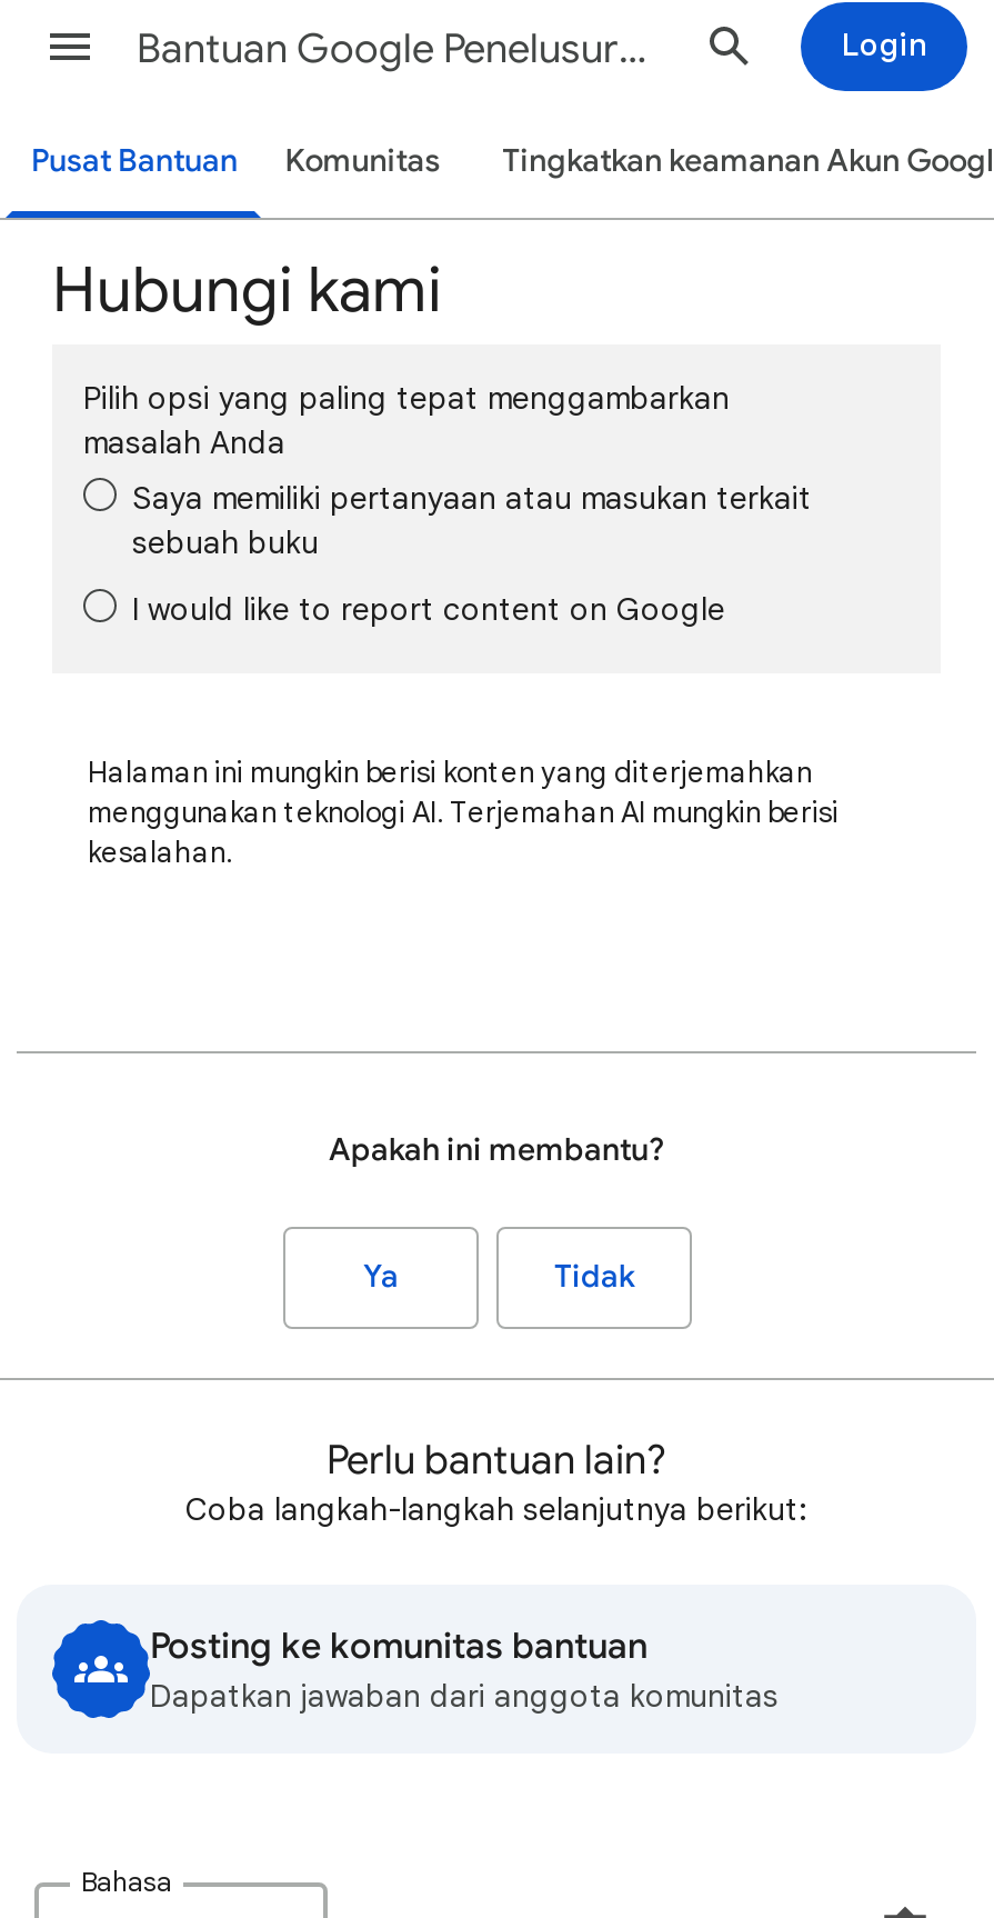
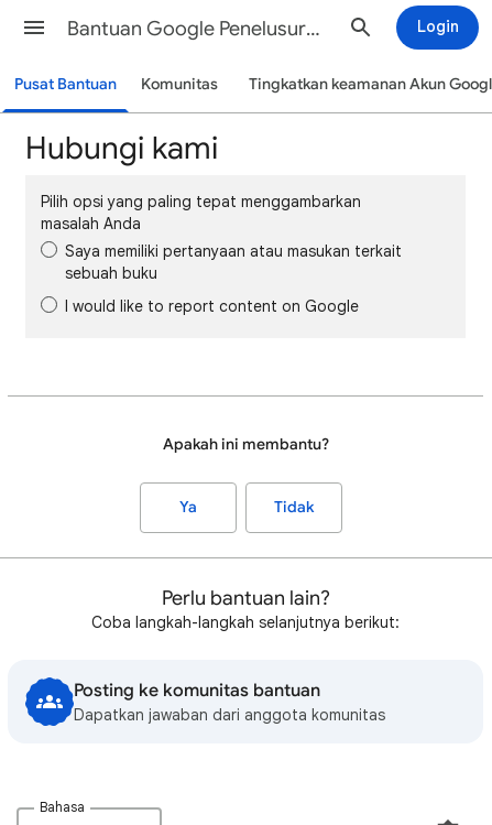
[88,753,839,871] Halaman ini mungkin berisi konten yang diterjemahkan | menggunakan teknologi AI. Terjemahan AI mungkin berisi | kesalahan. -> none

